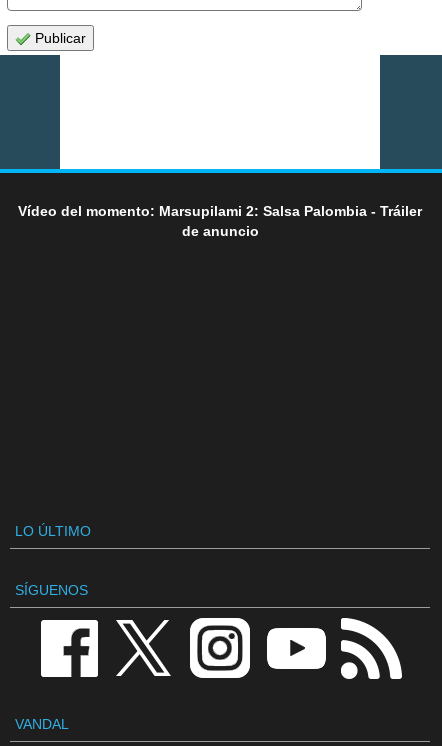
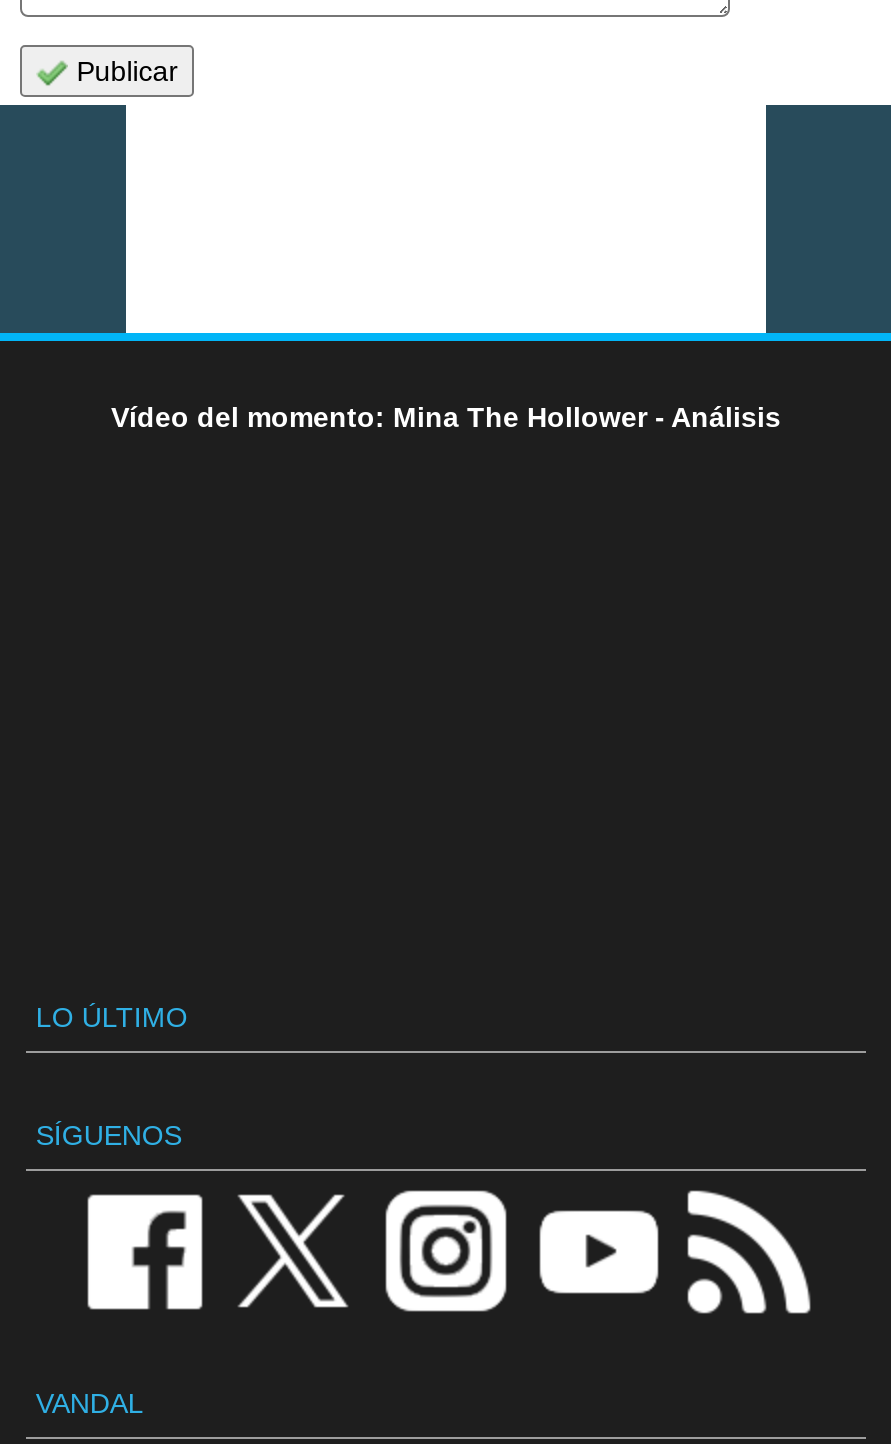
[18,202,422,238] Vídeo del momento: Marsupilami 2: Salsa Palombia - Tráiler | de anuncio -> [111,400,781,432] Vídeo del momento: Mina The Hollower - Análisis

